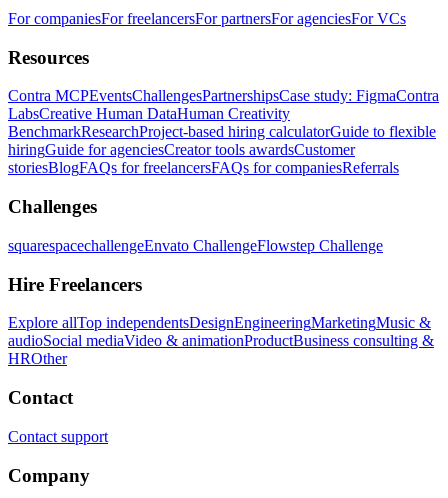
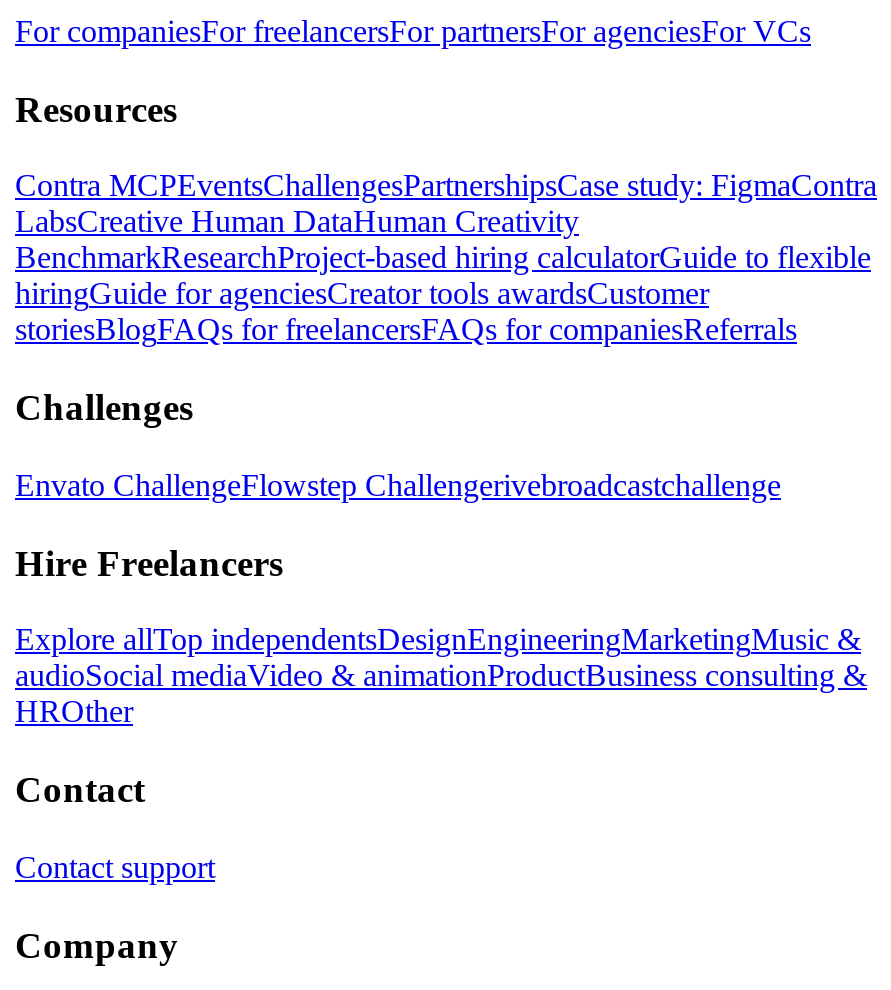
[8,237,383,254] squarespacechallengeEnvato ChallengeFlowstep Challenge -> [15,468,781,502] Envato ChallengeFlowstep Challengerivebroadcastchallenge

